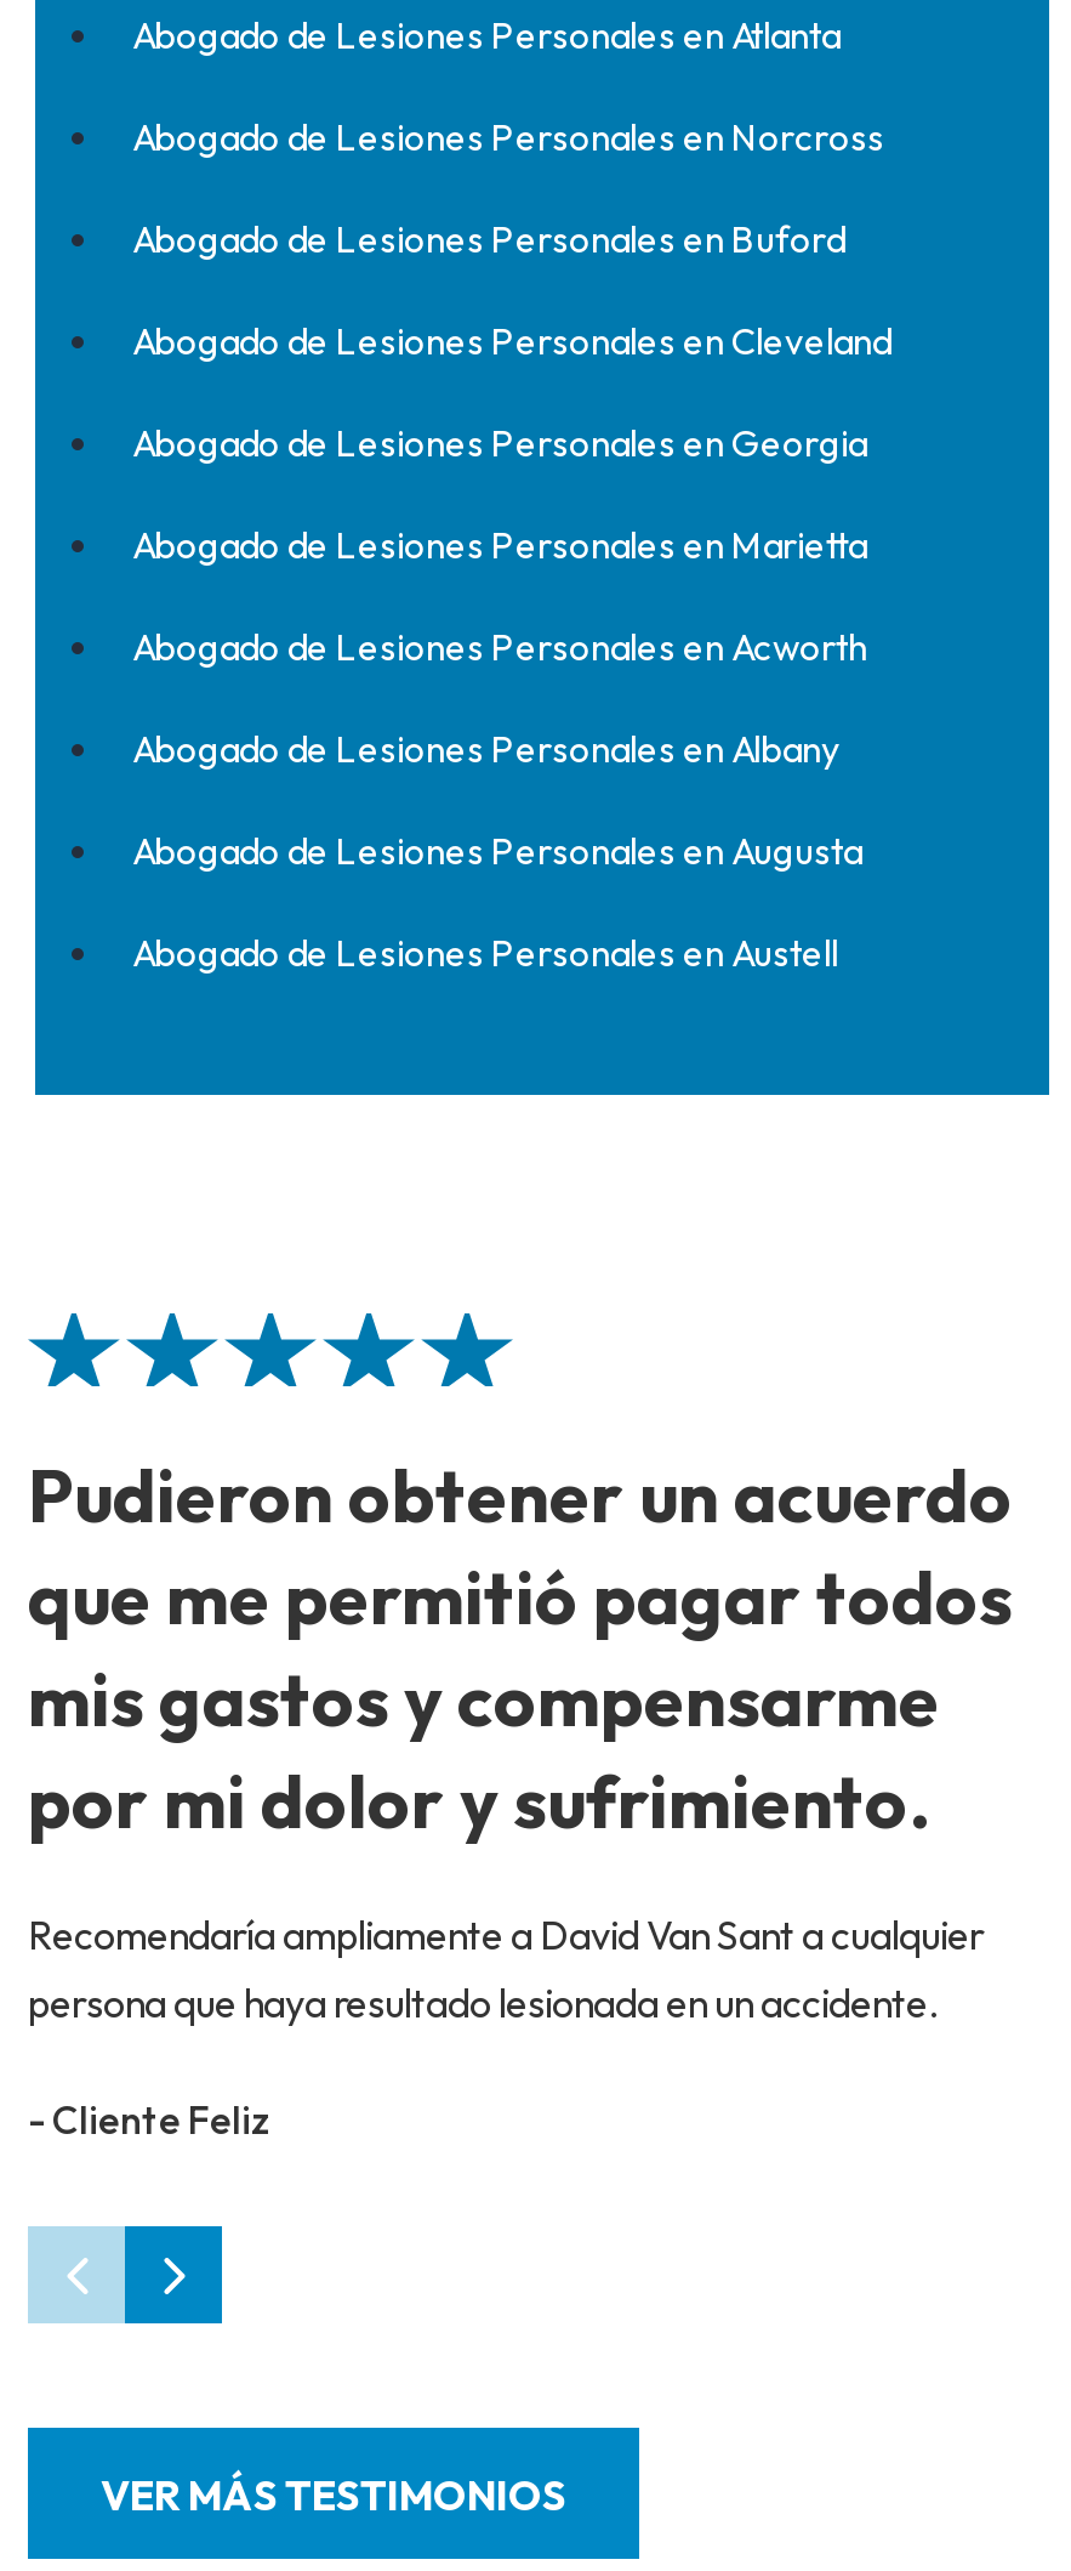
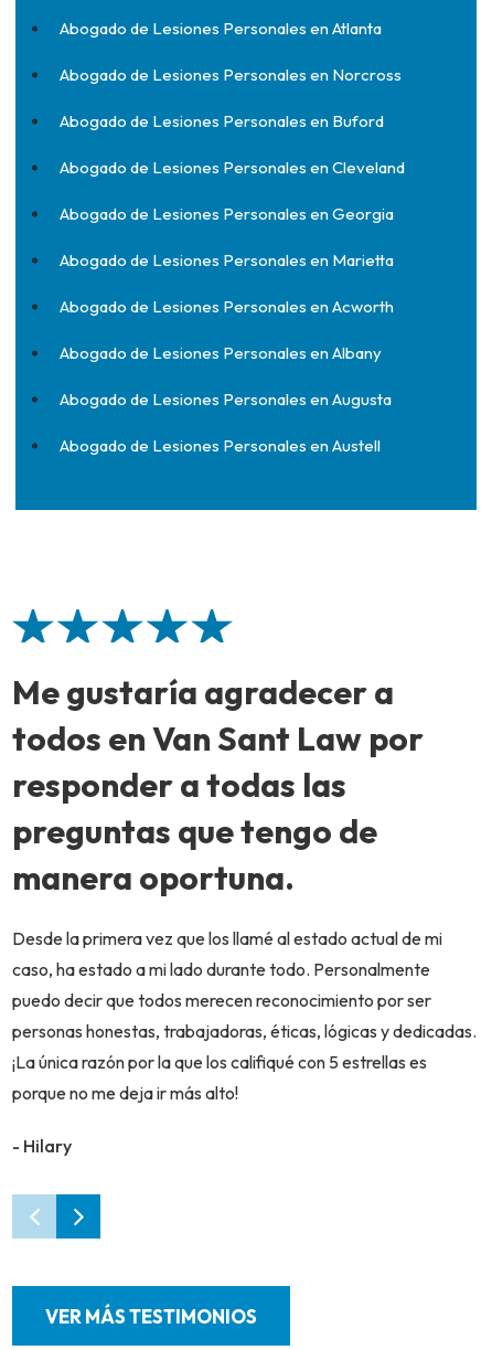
[28,1449,1013,1848] Pudieron obtener un acuerdo | que me permitió pagar todos | mis gastos y compensarme | por mi dolor y sufrimiento. -> [12,671,424,899] Me gustaría agradecer a | todos en Van Sant Law por | responder a todas las | preguntas que tengo de | manera oportuna.
[28,1911,984,2027] Recomendaría ampliamente a David Van Sant a cualquier | persona que haya resultado lesionada en un accidente. -> [12,927,477,1104] Desde la primera vez que los llamé al estado actual de mi | caso, ha estado a mi lado durante todo. Personalmente | puedo decir que todos merecen reconocimiento por ser | personas honestas, trabajadoras, éticas, lógicas y dedicadas. | ¡La única razón por la que los califiqué con 5 estrellas es | porque no me deja ir más alto!
[28,2095,270,2144] - Cliente Feliz -> [12,1135,72,1157] - Hilary

